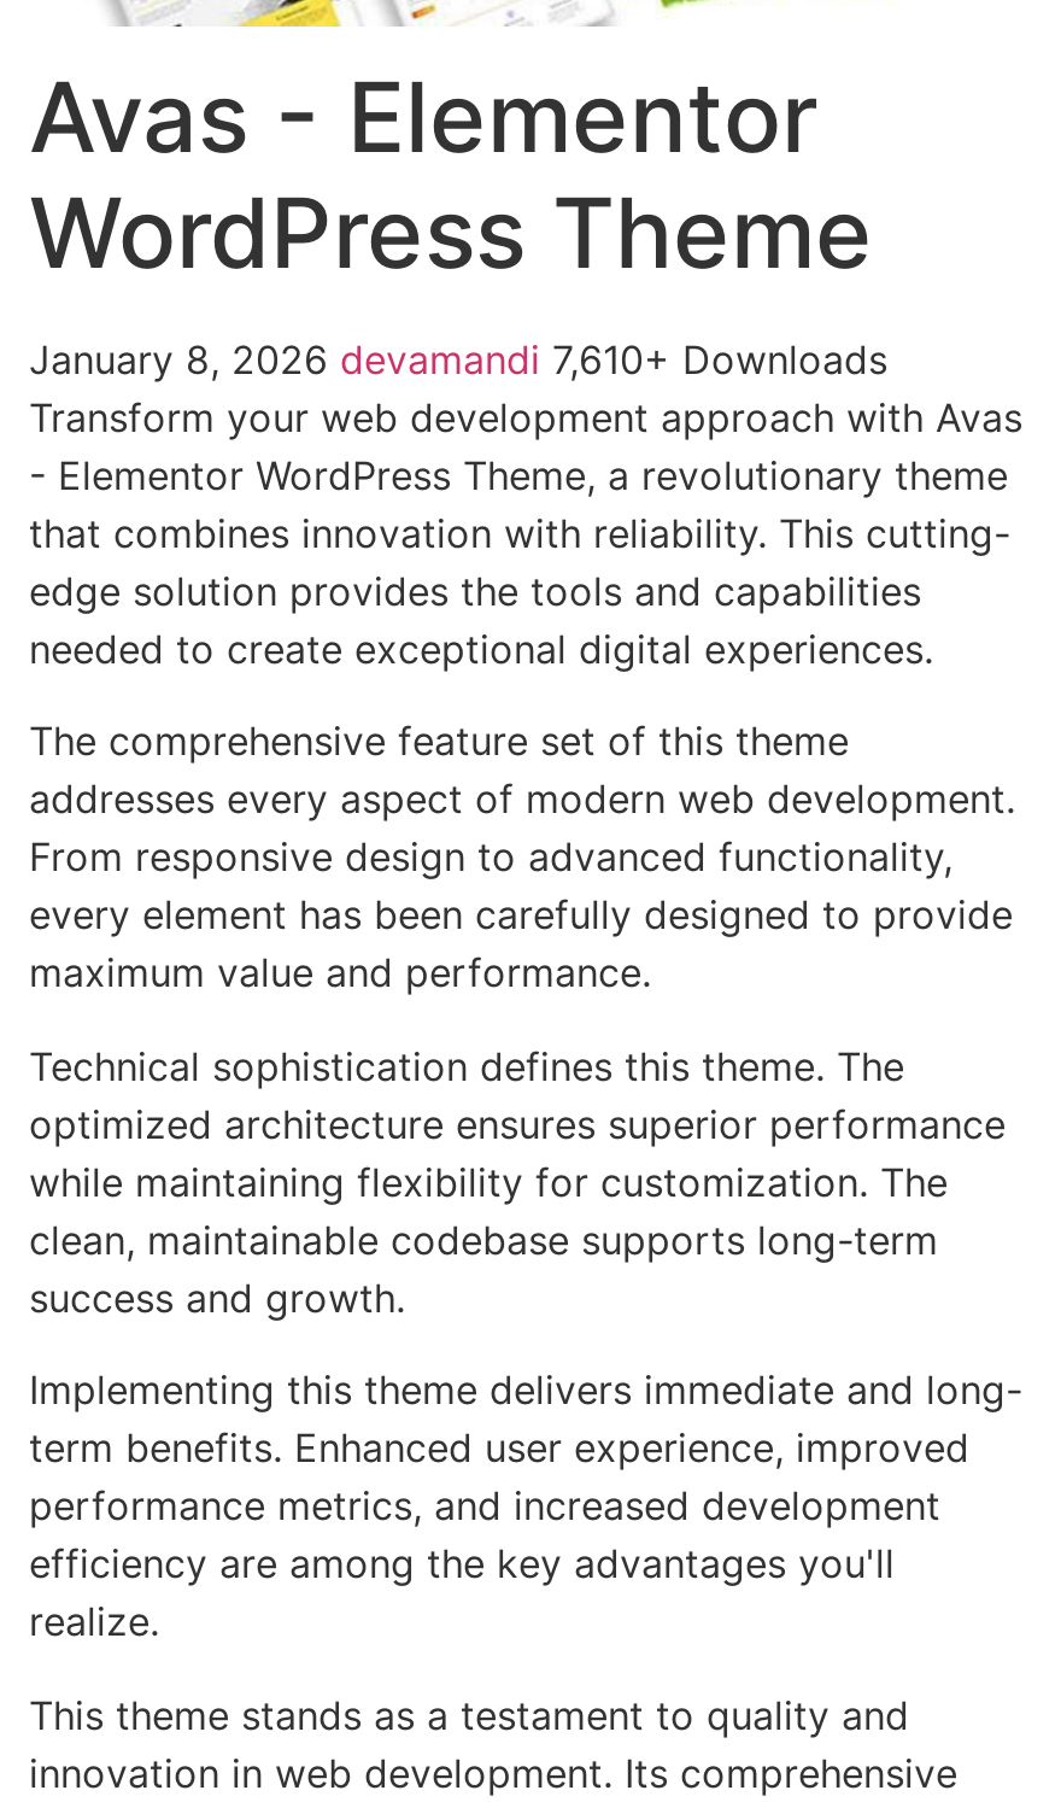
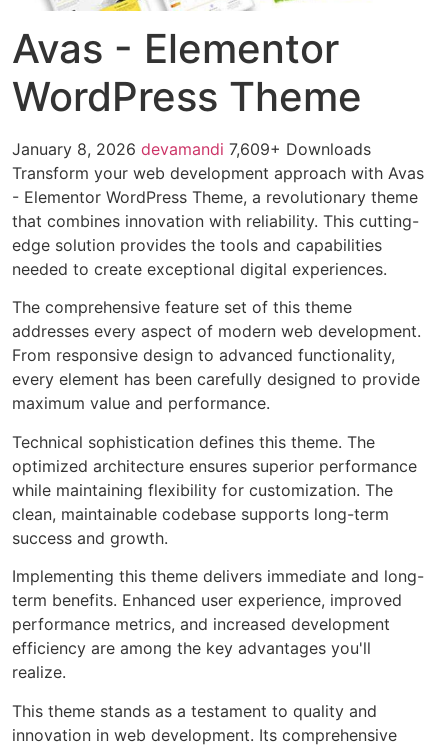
[29,335,887,384] January 8, 2026 devamandi 7,610+ Downloads -> [12,139,371,159] January 8, 2026 devamandi 7,609+ Downloads

